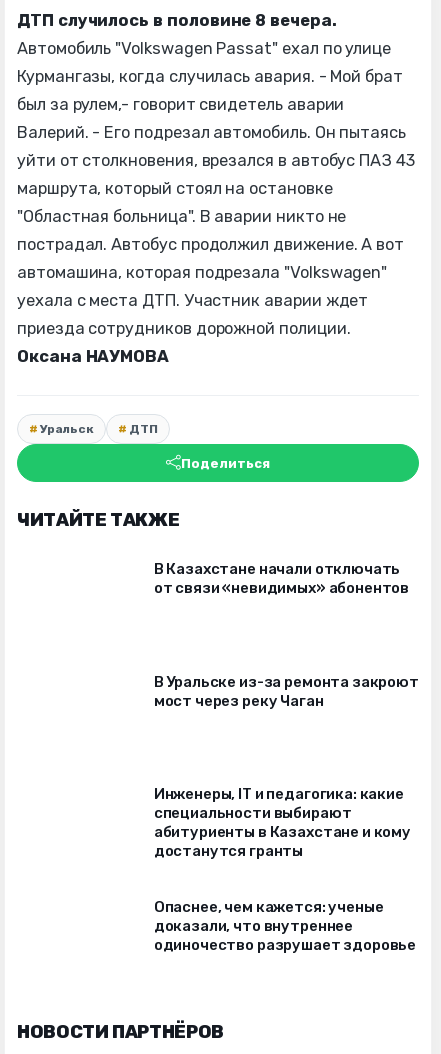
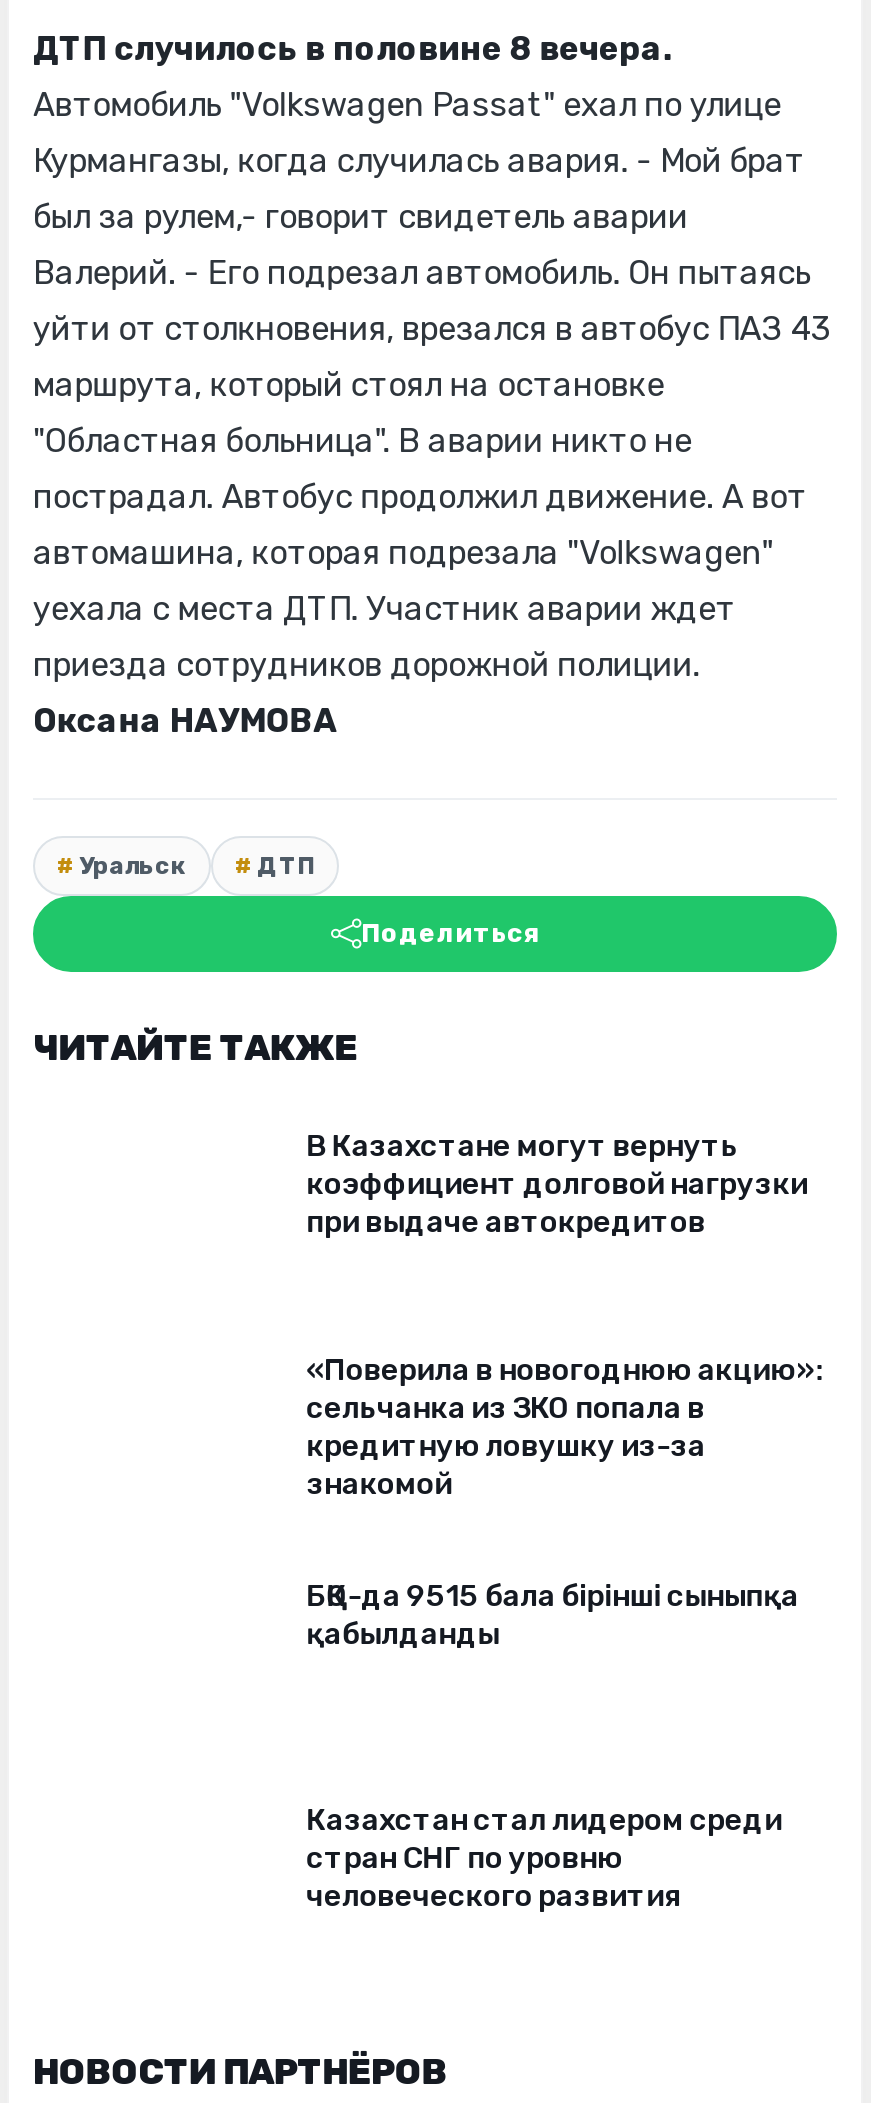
[154,560,409,597] В Казахстане начали отключать | от связи «невидимых» абонентов -> [306,1127,808,1239] В Казахстане могут вернуть | коэффициент долговой нагрузки | при выдаче автокредитов
[154,673,419,710] В Уральске из-за ремонта закроют | мост через реку Чаган -> [306,1352,823,1502] «Поверила в новогоднюю акцию»: | сельчанка из ЗКО попала в | кредитную ловушку из-за | знакомой
[154,785,411,860] Инженеры, IT и педагогика: какие | специальности выбирают | абитуриенты в Казахстане и кому | достанутся гранты -> [306,1577,799,1651] БҚО-да 9515 бала бірінші сыныпқа | қабылданды
[154,898,416,954] Опаснее, чем кажется: ученые | доказали, что внутреннее | одиночество разрушает здоровье -> [306,1802,782,1914] Казахстан стал лидером среди | стран СНГ по уровню | человеческого развития

